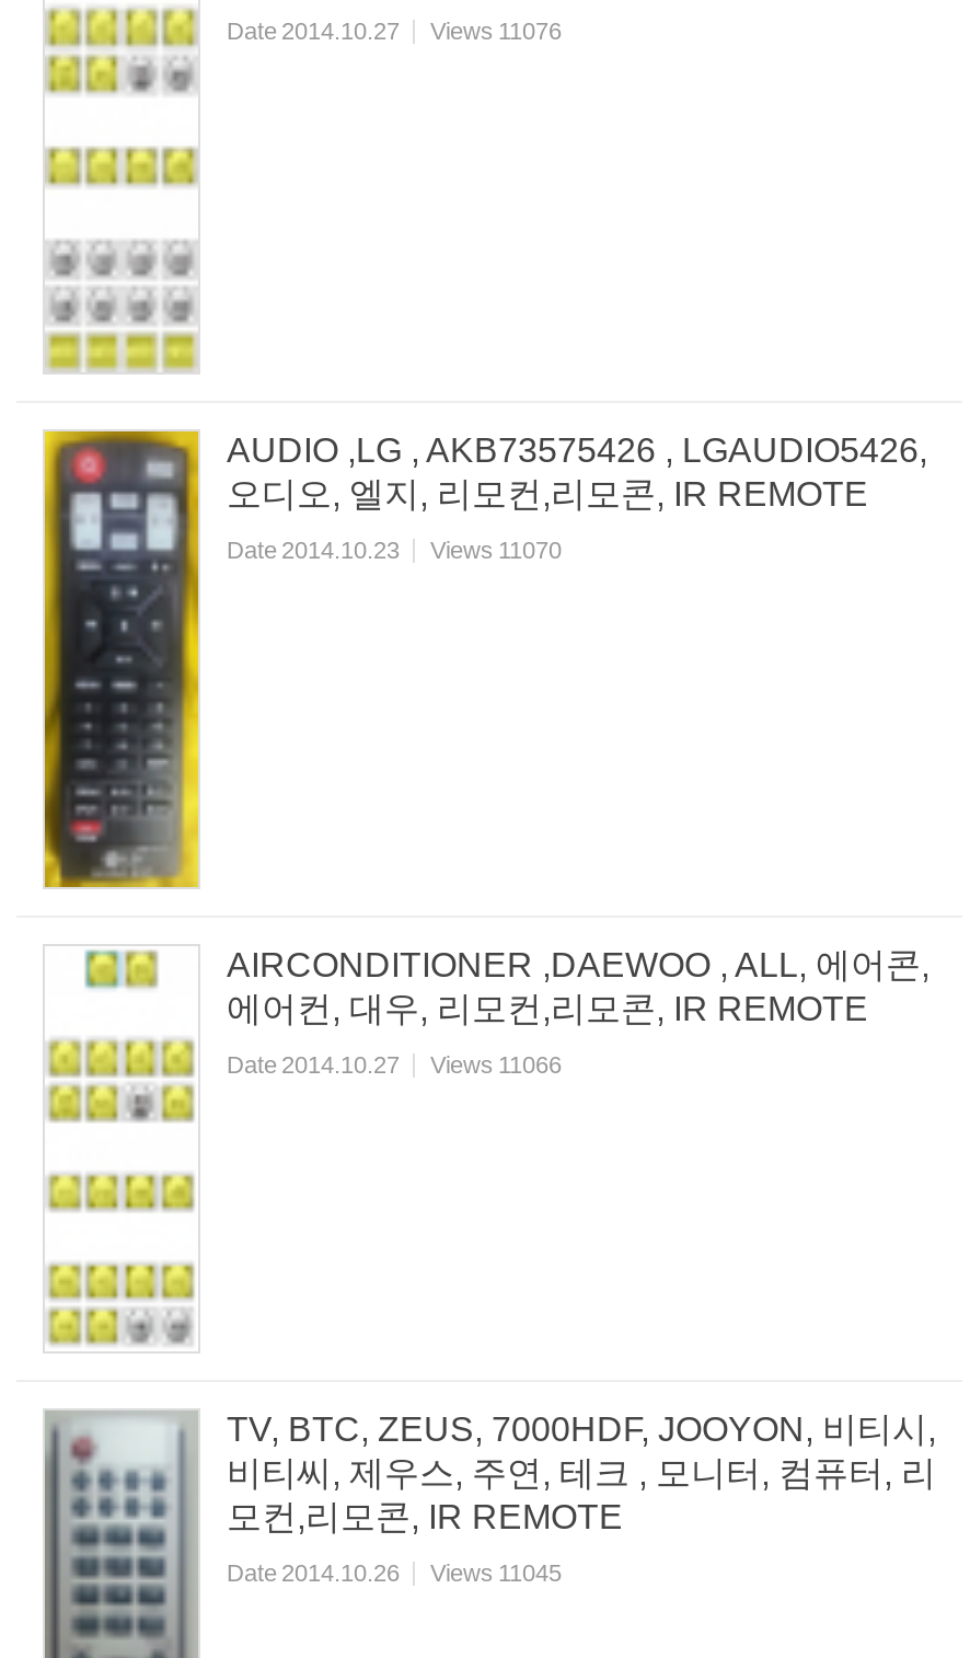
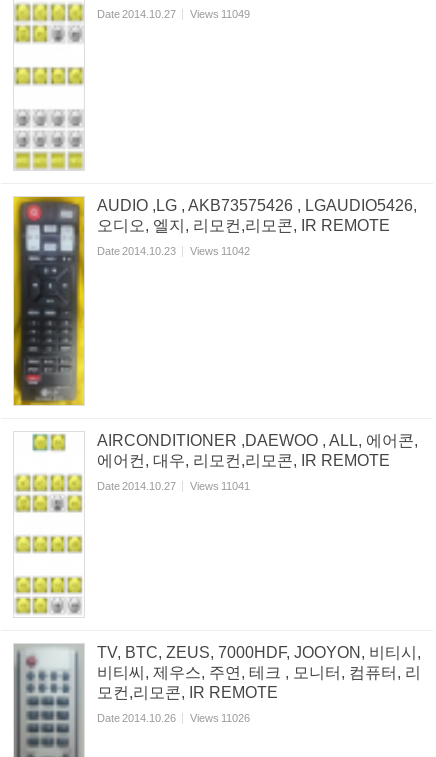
[227,18,562,44] Date 2014.10.27 Views 11076 -> [97,8,250,20] Date 2014.10.27 Views 11049
[227,537,562,563] Date 2014.10.23 Views 11070 -> [97,245,250,257] Date 2014.10.23 Views 11042
[227,1051,562,1077] Date 2014.10.27 Views 11066 -> [97,480,250,492] Date 2014.10.27 Views 11041
[227,1560,562,1586] Date 2014.10.26 Views 11045 -> [97,712,250,724] Date 2014.10.26 Views 11026

